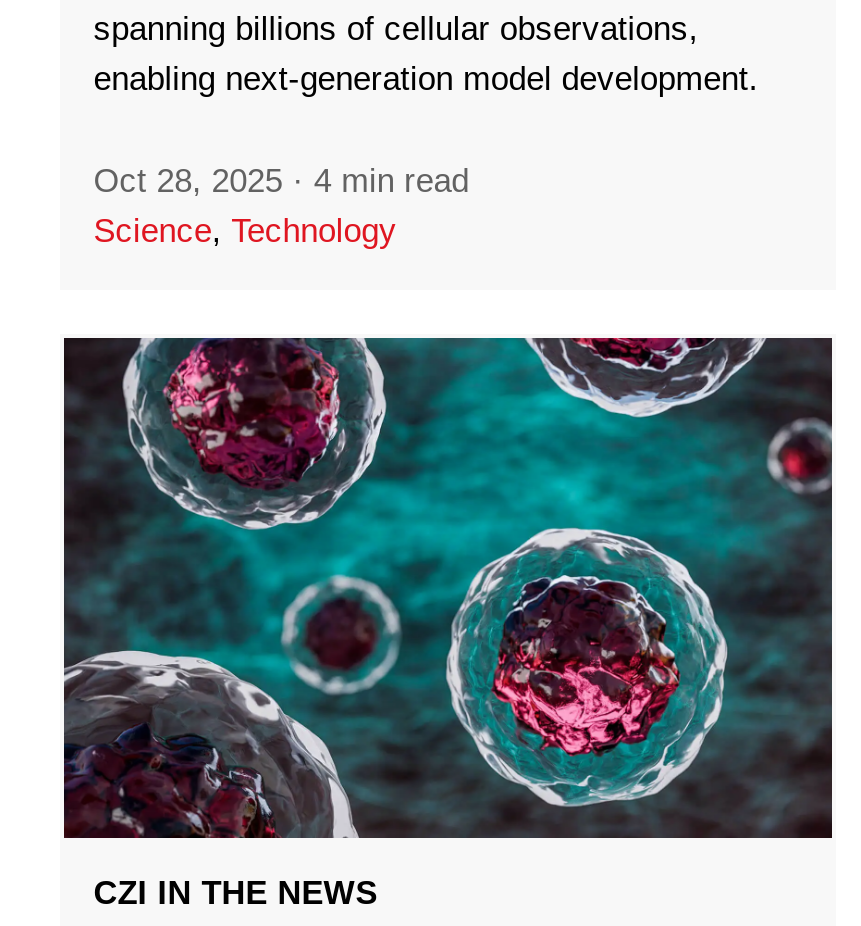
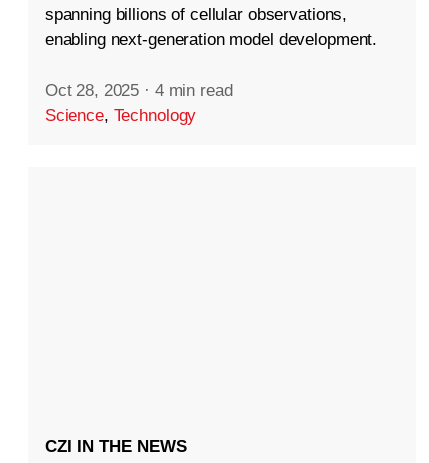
[62,336,834,840] [image] -> none

